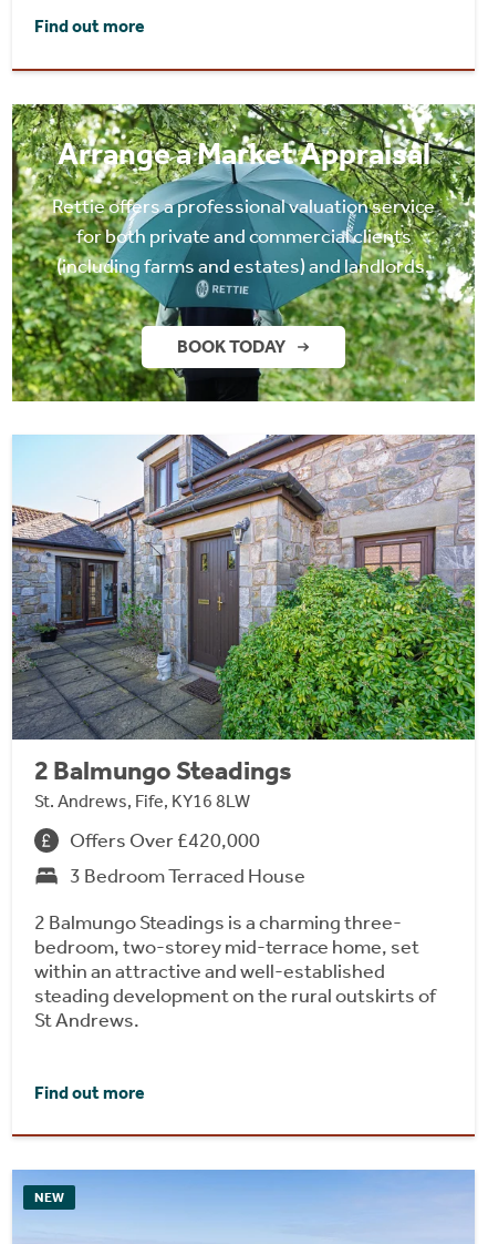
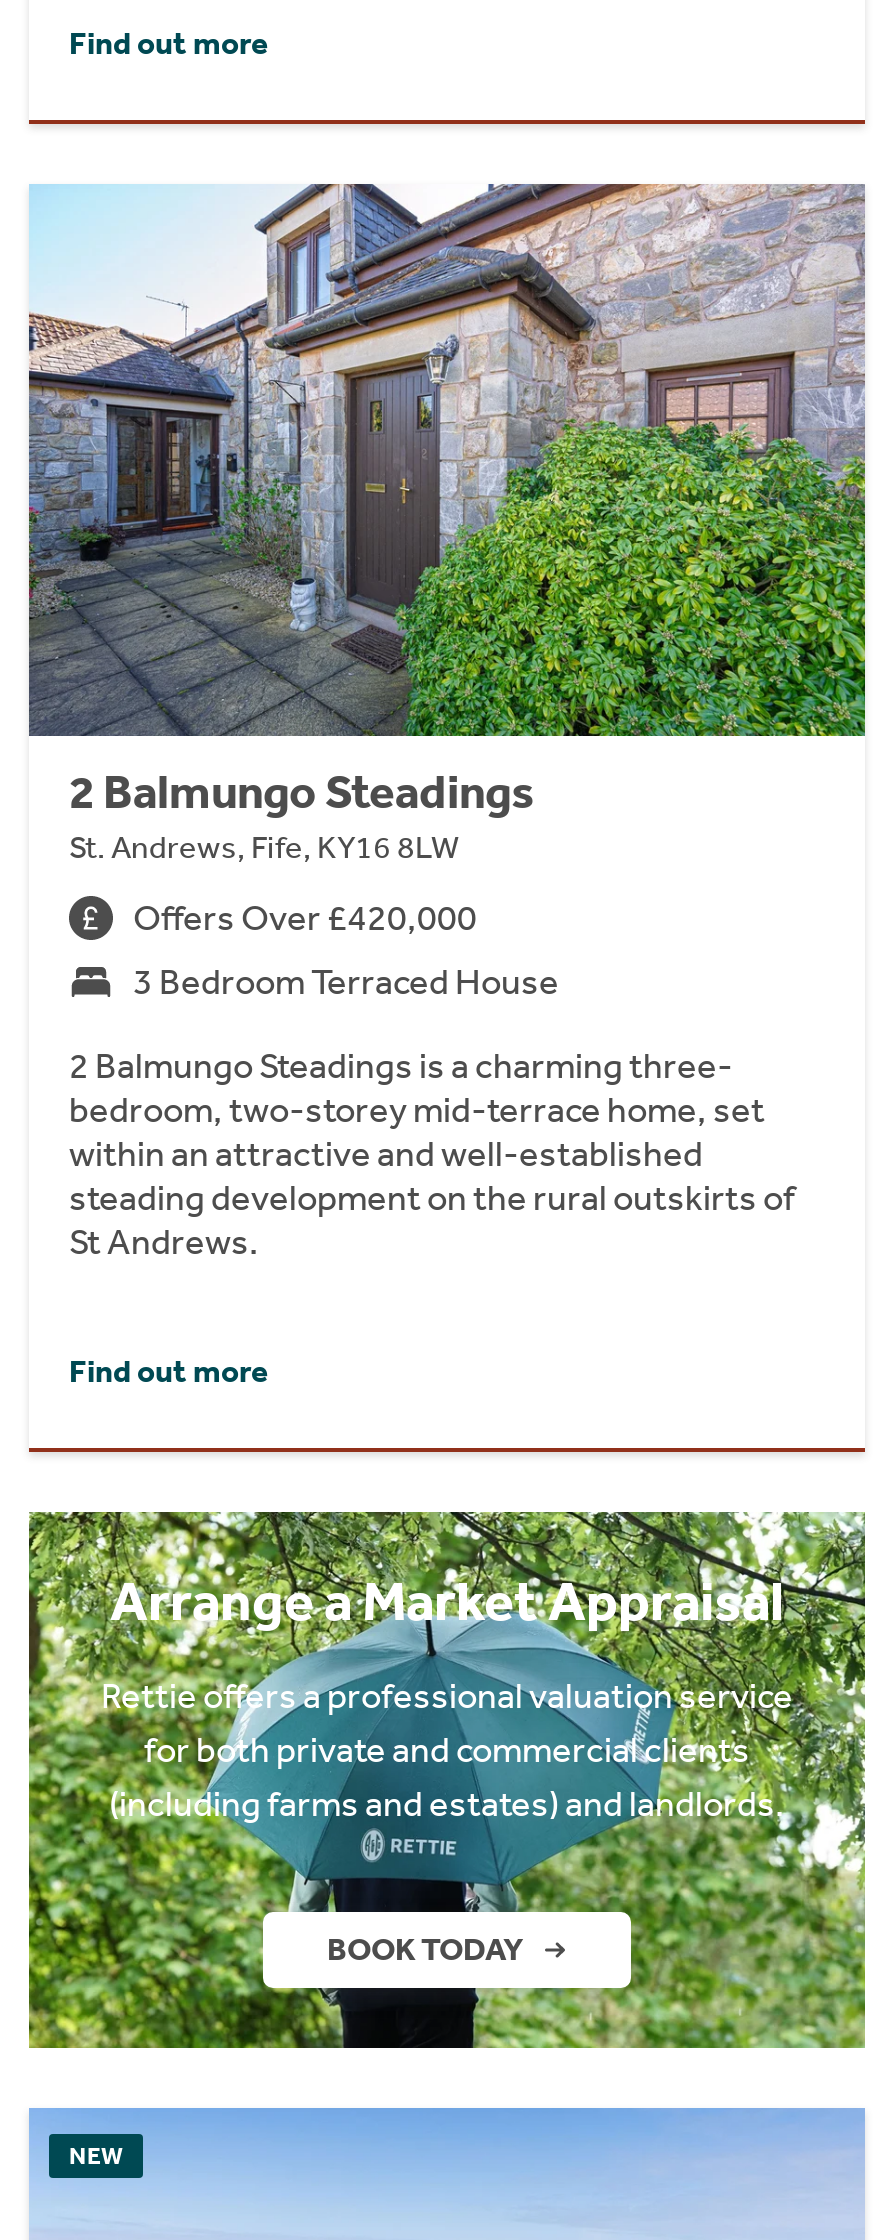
moved [11,103,476,402] -> [27,1510,867,2050]: [image] | Arrange a Market Appraisal | Rettie offers a professional valuation service | for both private and commercial clients | (including farms and estates) and landlords. | BOOK TODAY
moved [10,432,477,1103] -> [25,180,869,1390]: [image] | 2 Balmungo Steadings | St. Andrews, Fife, KY16 8LW | ... | St Andrews. | Find out more

